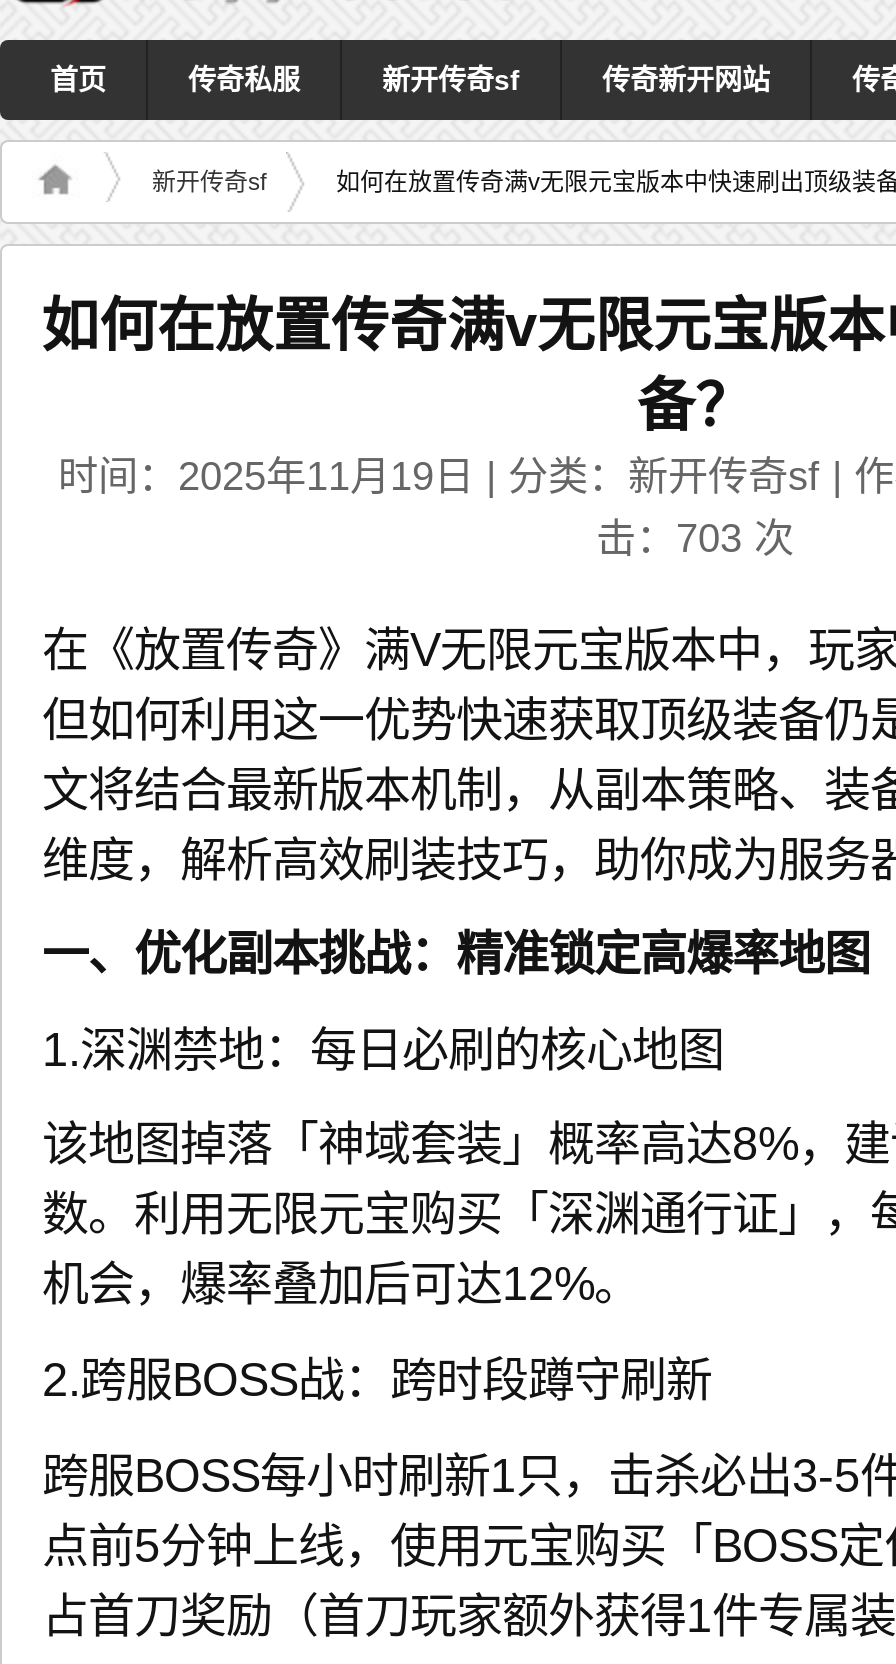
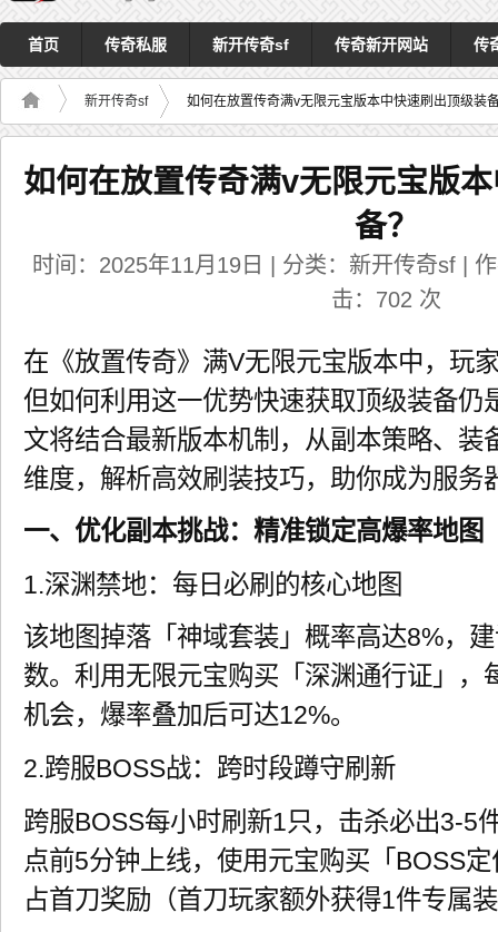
[596,516,794,560] 击：703 次 -> [331,287,441,312] 击：702 次

